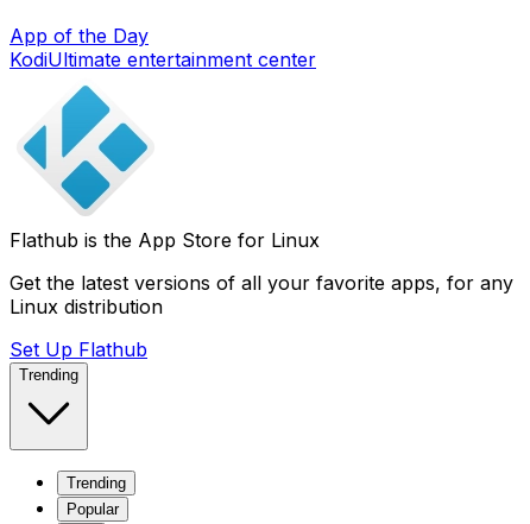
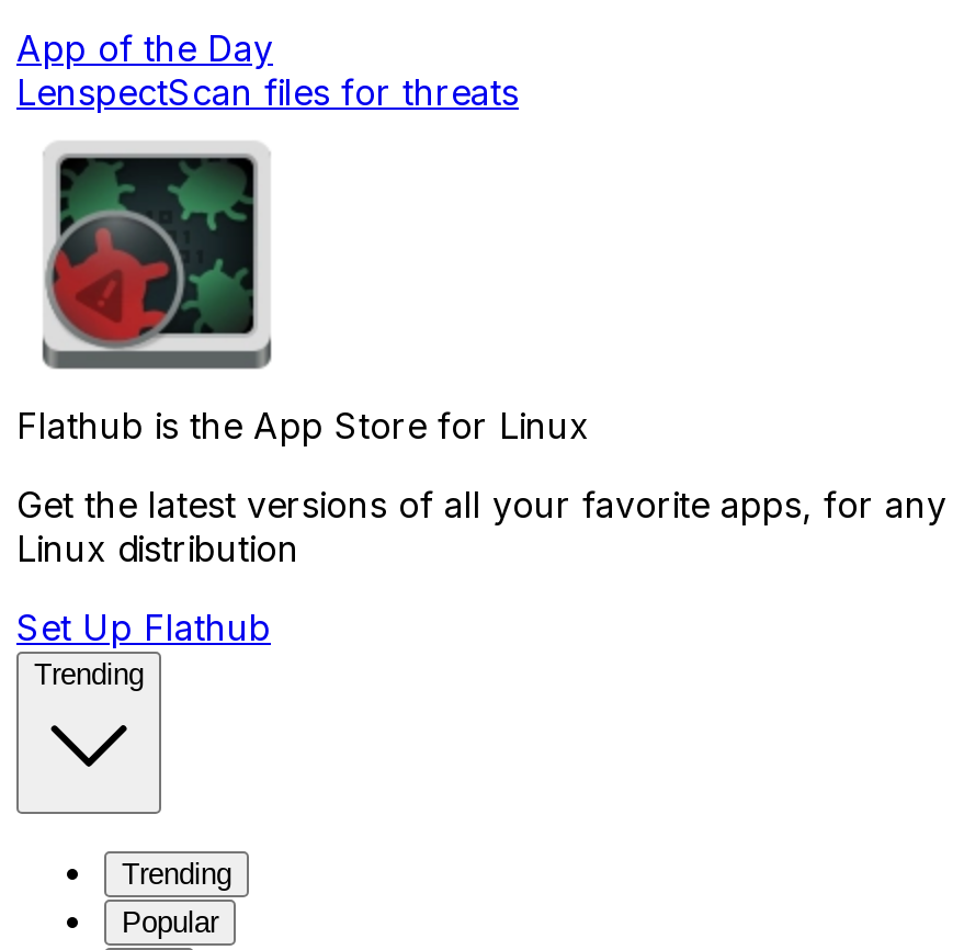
[10,48,316,71] KodiUltimate entertainment center -> [16,70,519,114] LenspectScan files for threats
[23,84,149,215] [image] -> [41,143,273,377] [image]

